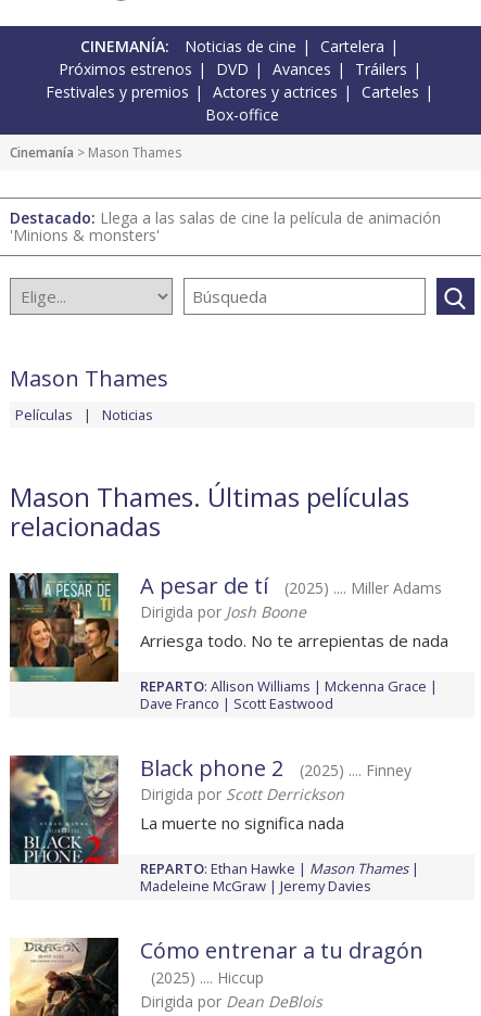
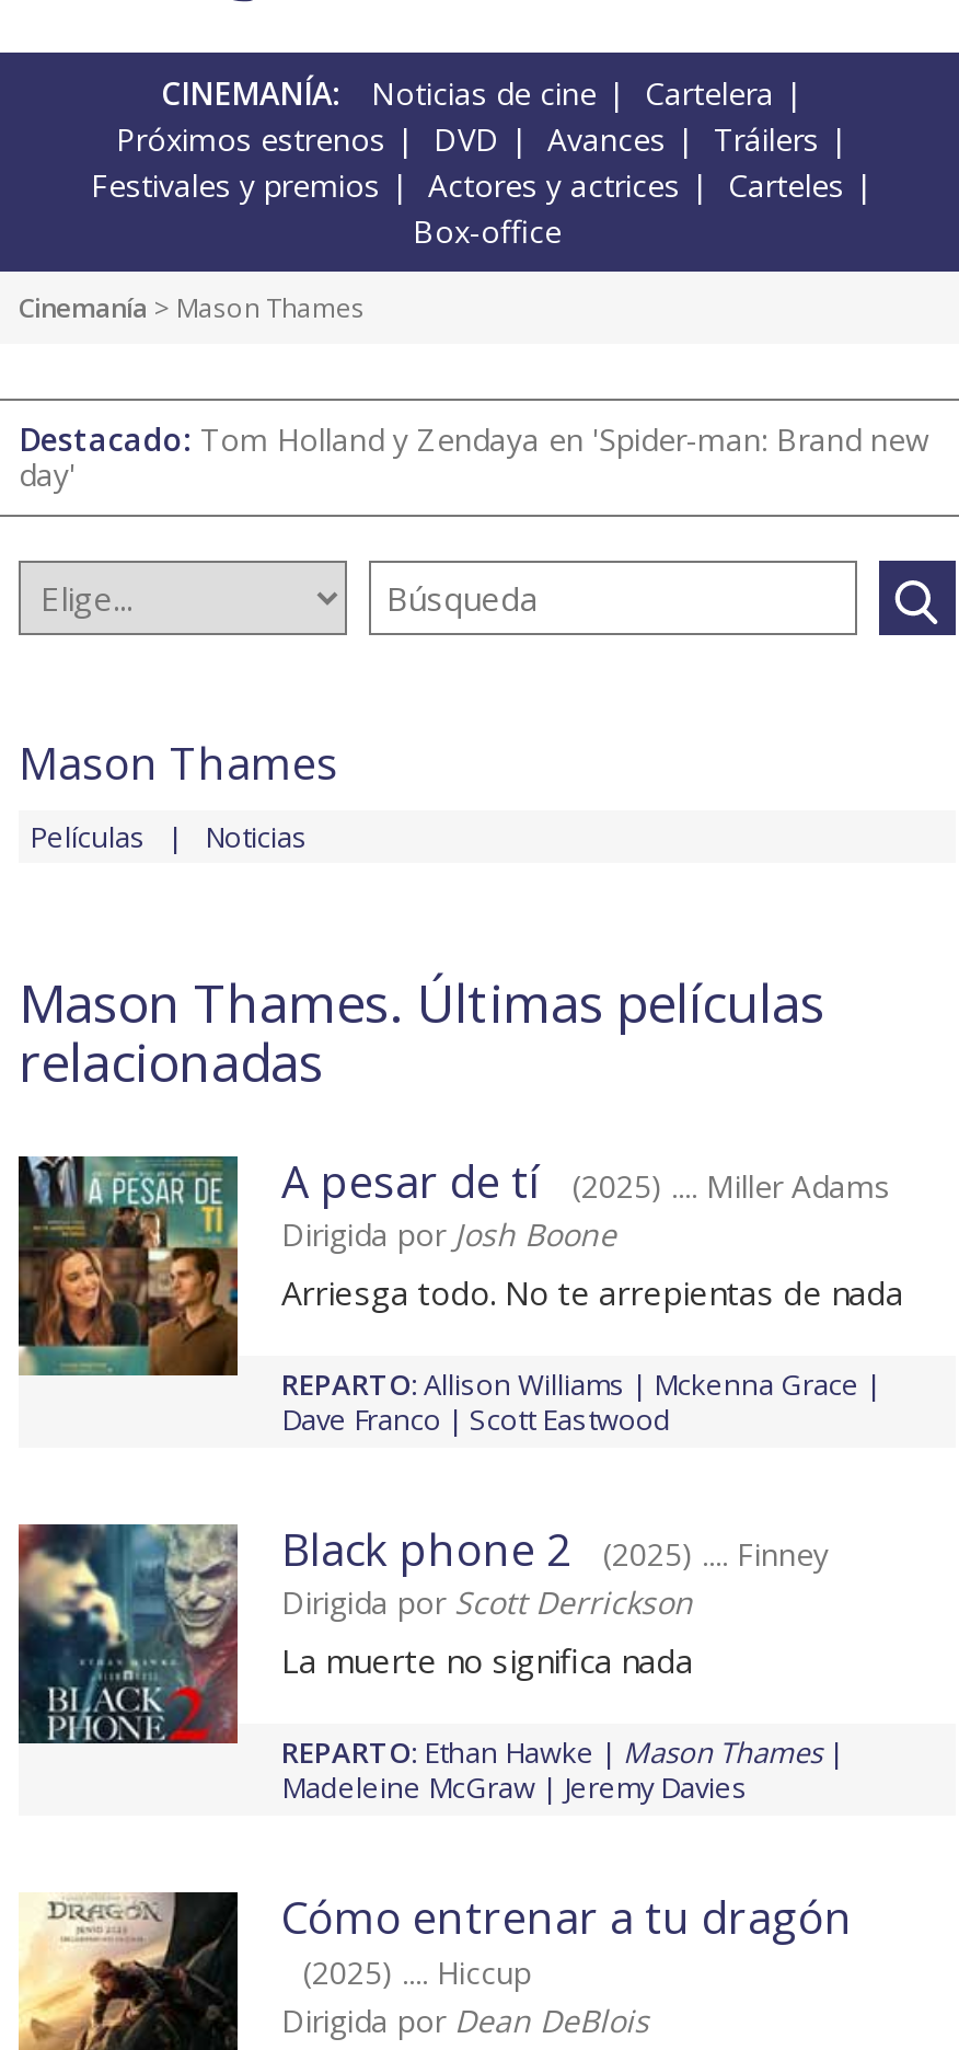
[10,208,441,246] Destacado: Llega a las salas de cine la película de animación | 'Minions & monsters' -> [19,419,929,495] Destacado: Tom Holland y Zendaya en 'Spider-man: Brand new | day'

